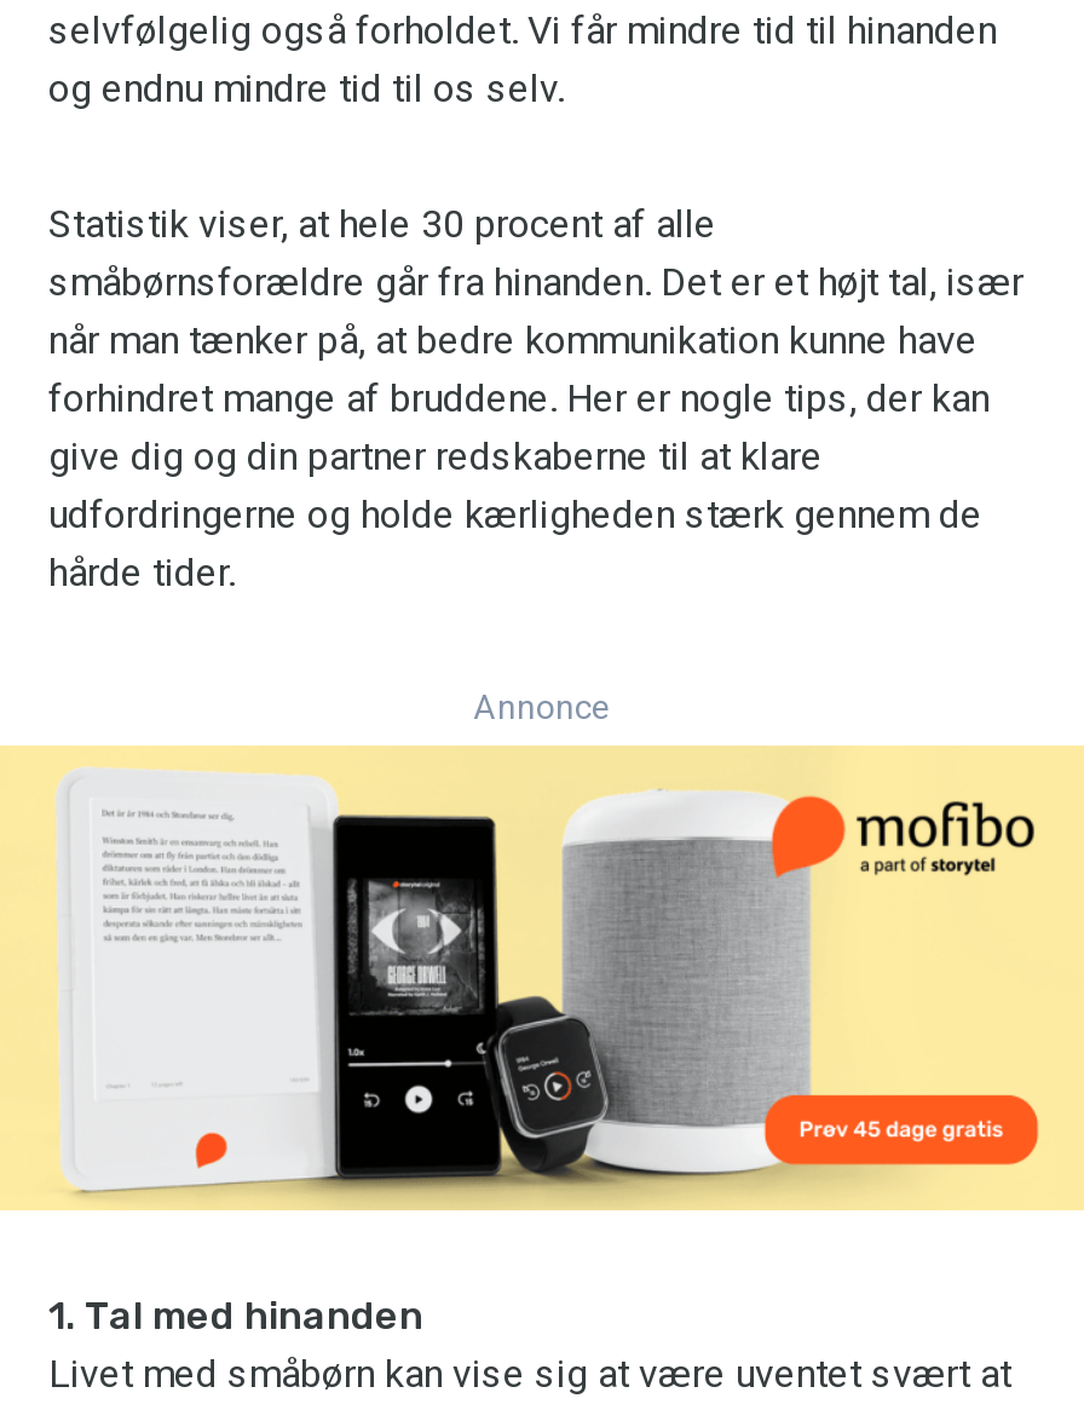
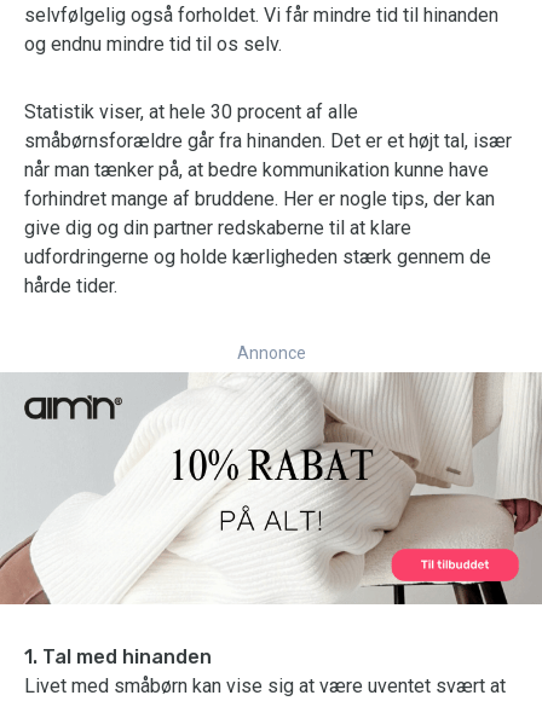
[7,746,1077,1210] [image] -> [4,371,538,606] [image]

